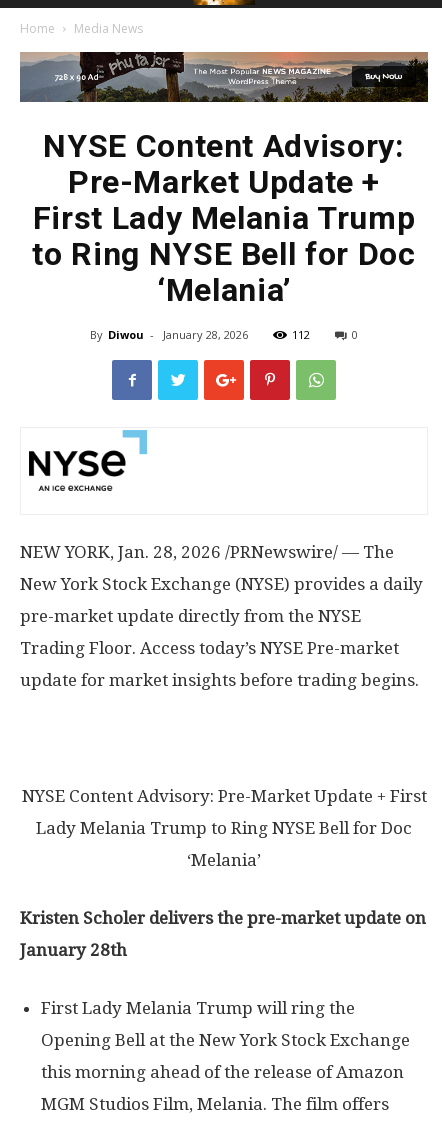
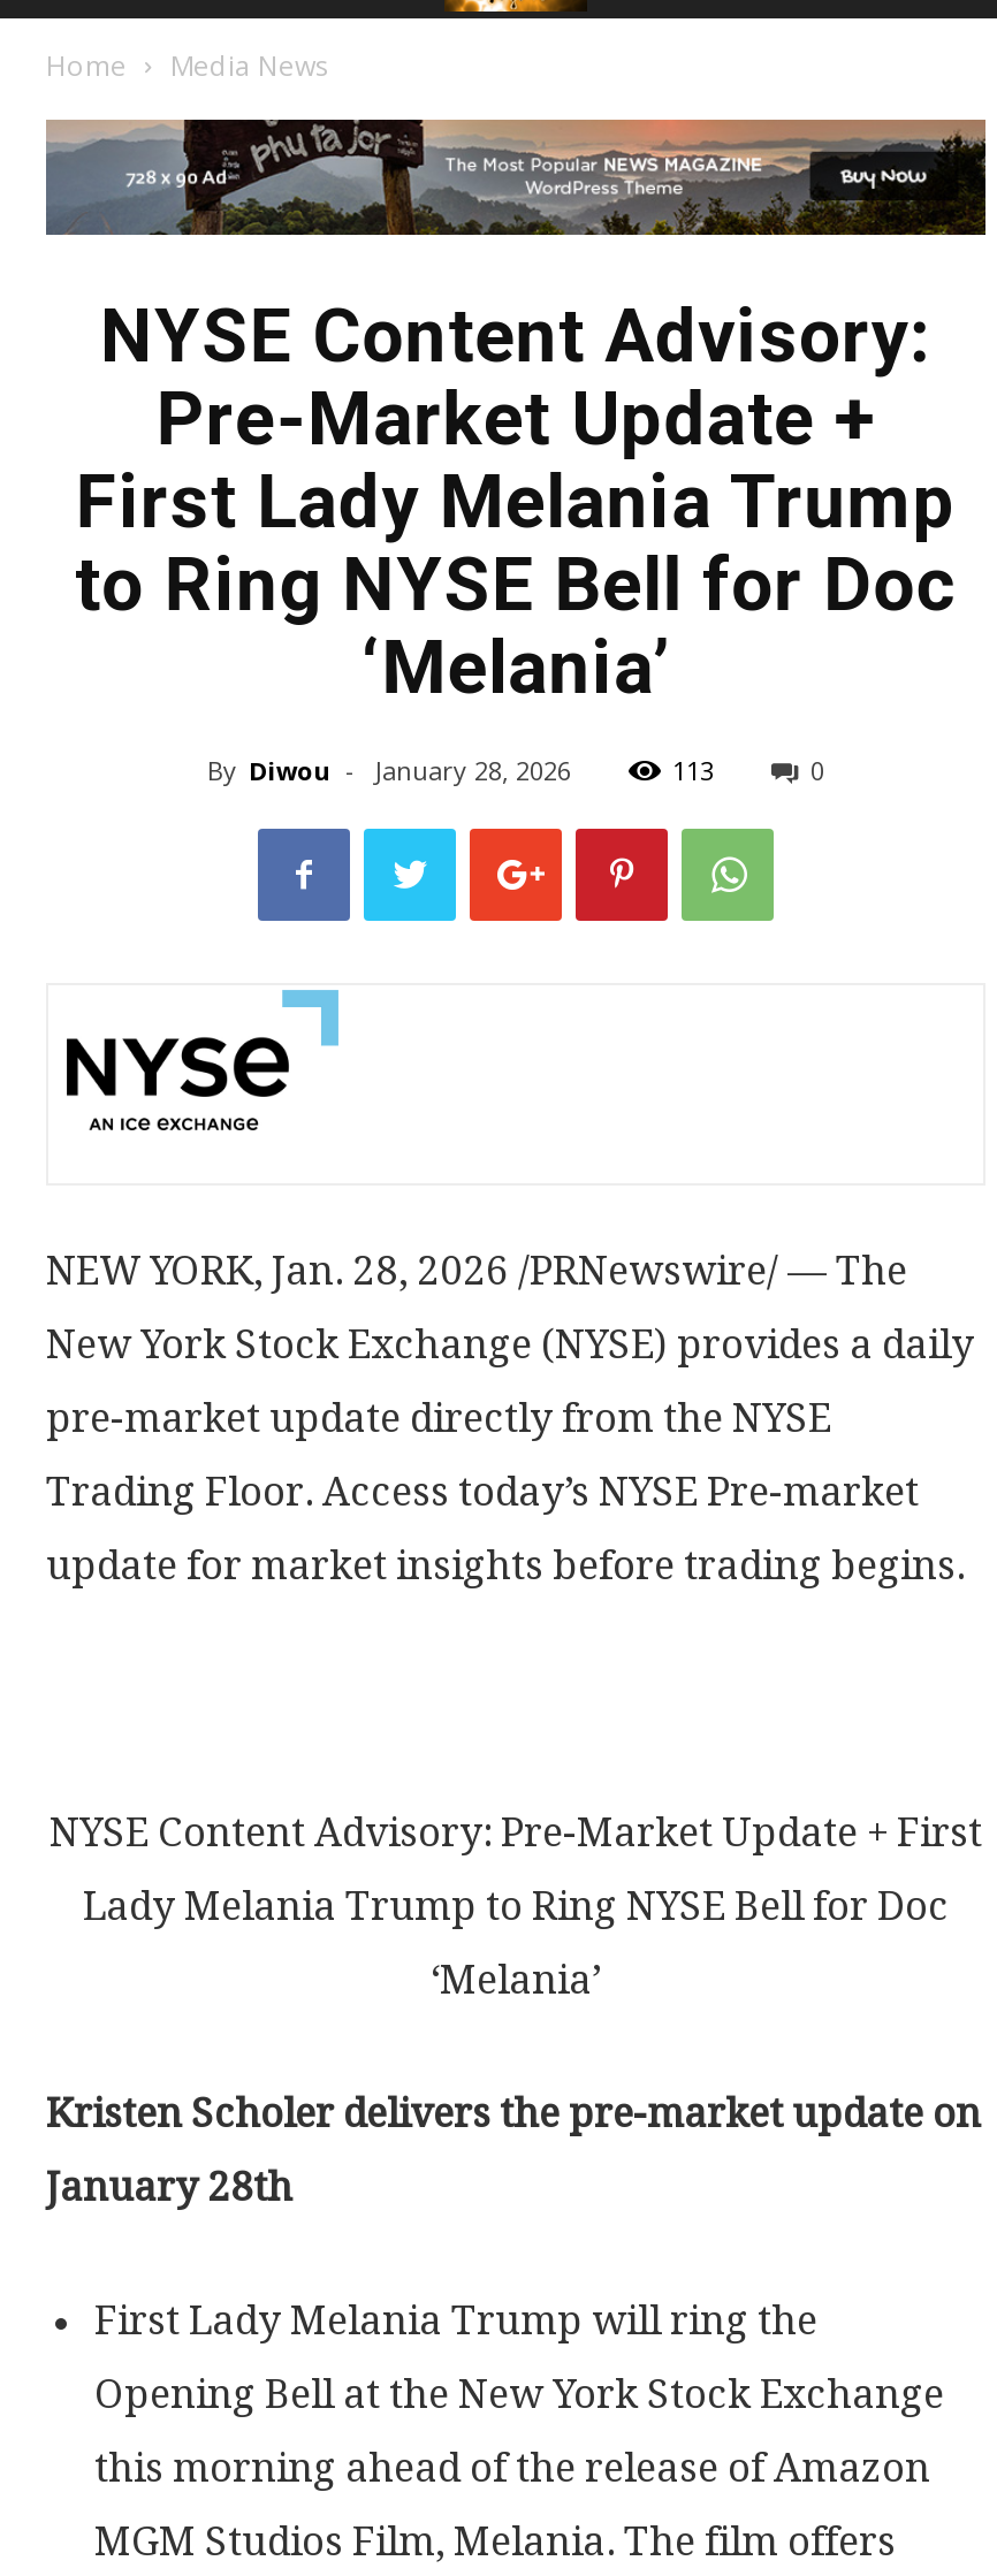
[292,327,310,342] 112 -> [672,753,714,787] 113

